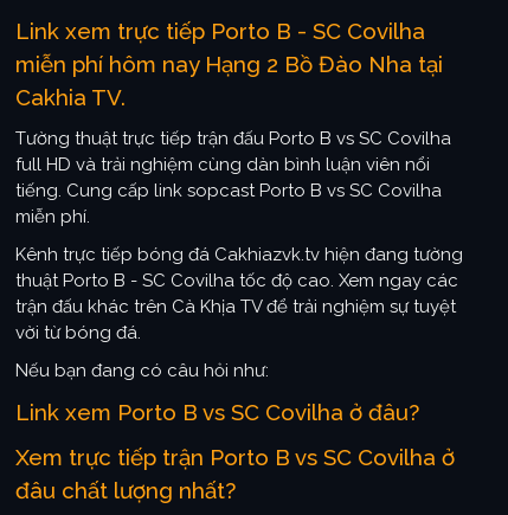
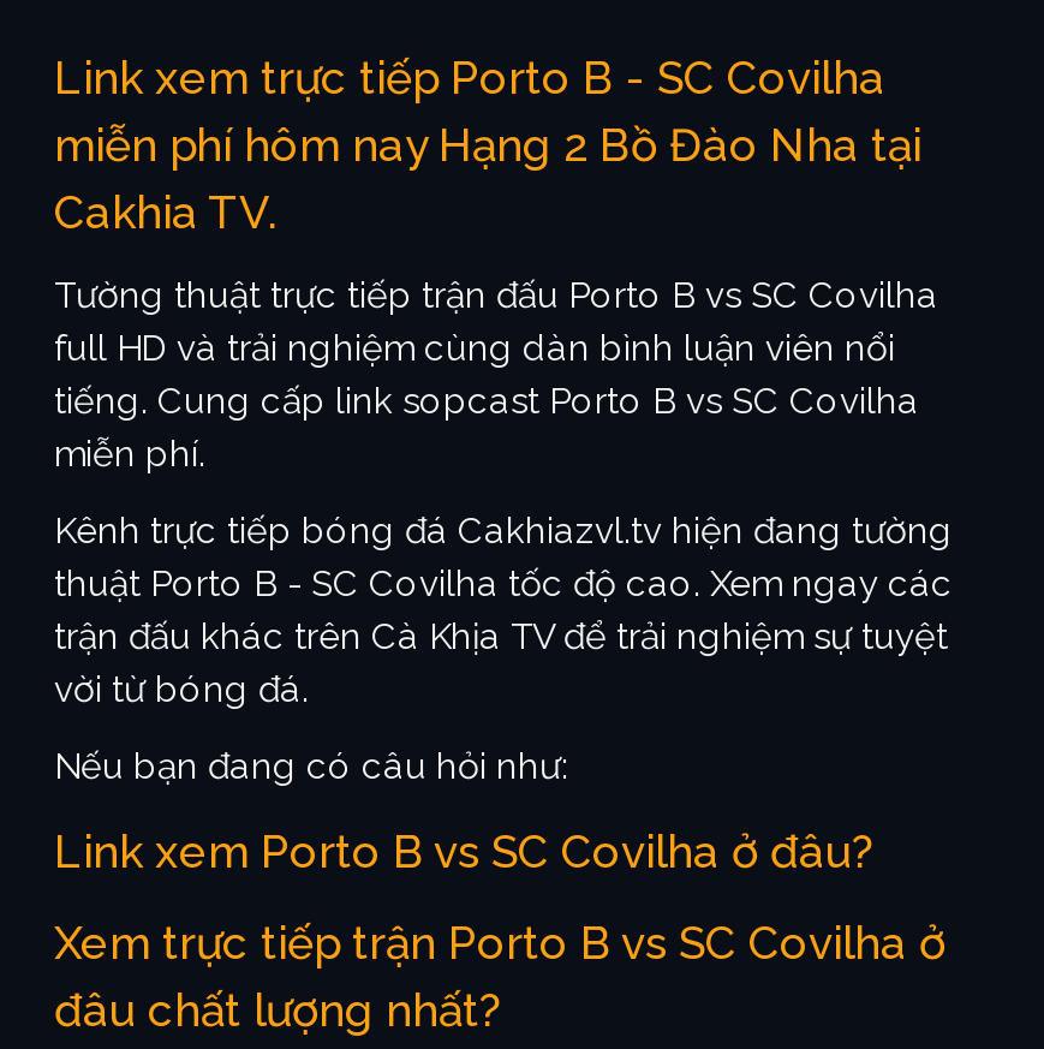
[15,244,463,265] Kênh trực tiếp bóng đá Cakhiazvk.tv hiện đang tường -> [54,509,953,552] Kênh trực tiếp bóng đá Cakhiazvl.tv hiện đang tường

